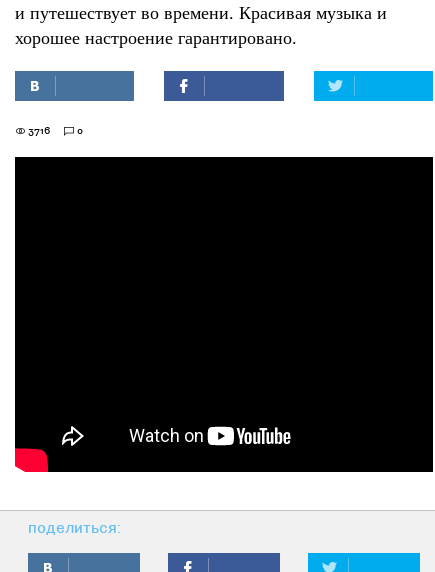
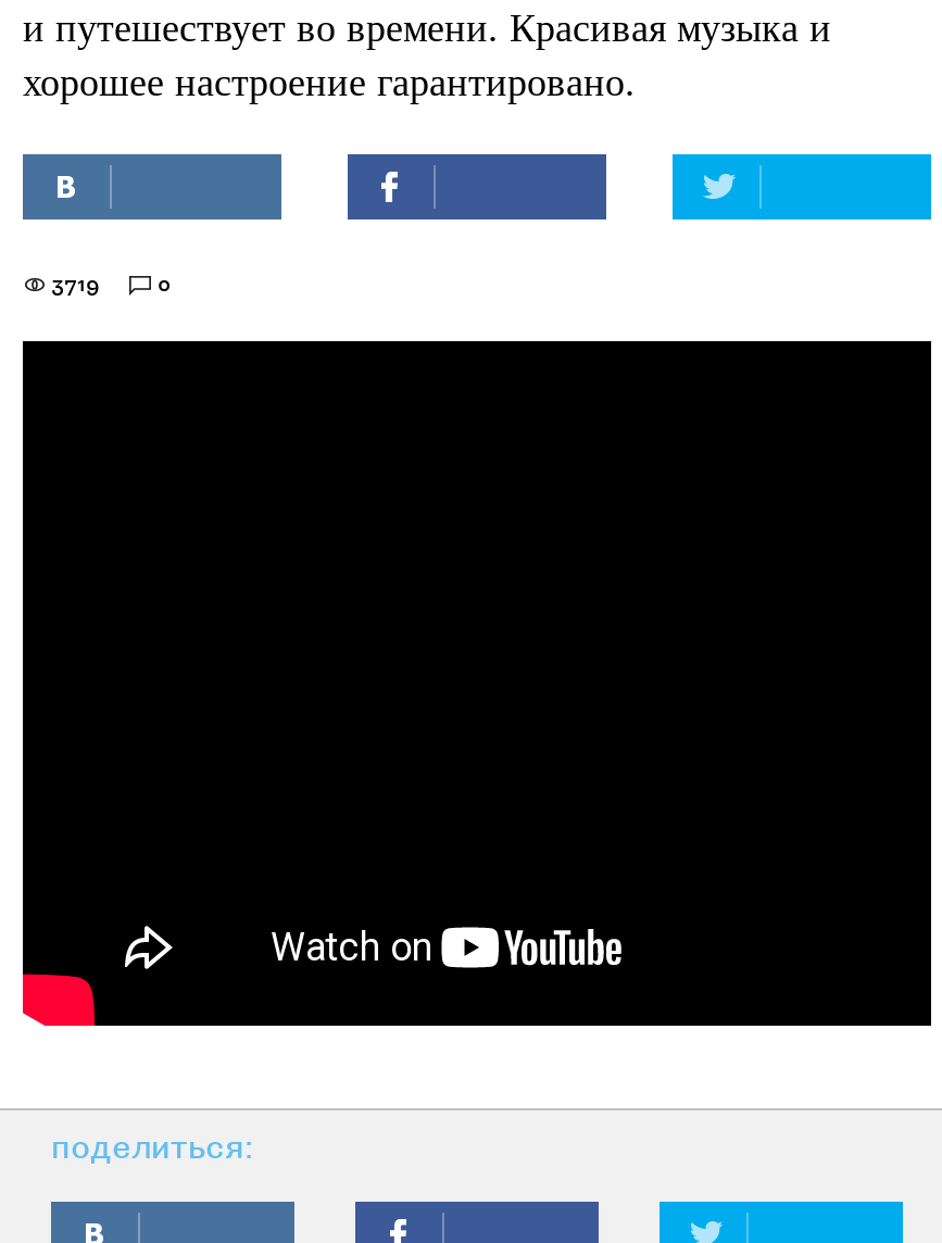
[28,125,50,137] 3716 -> [51,272,99,298] 3719

